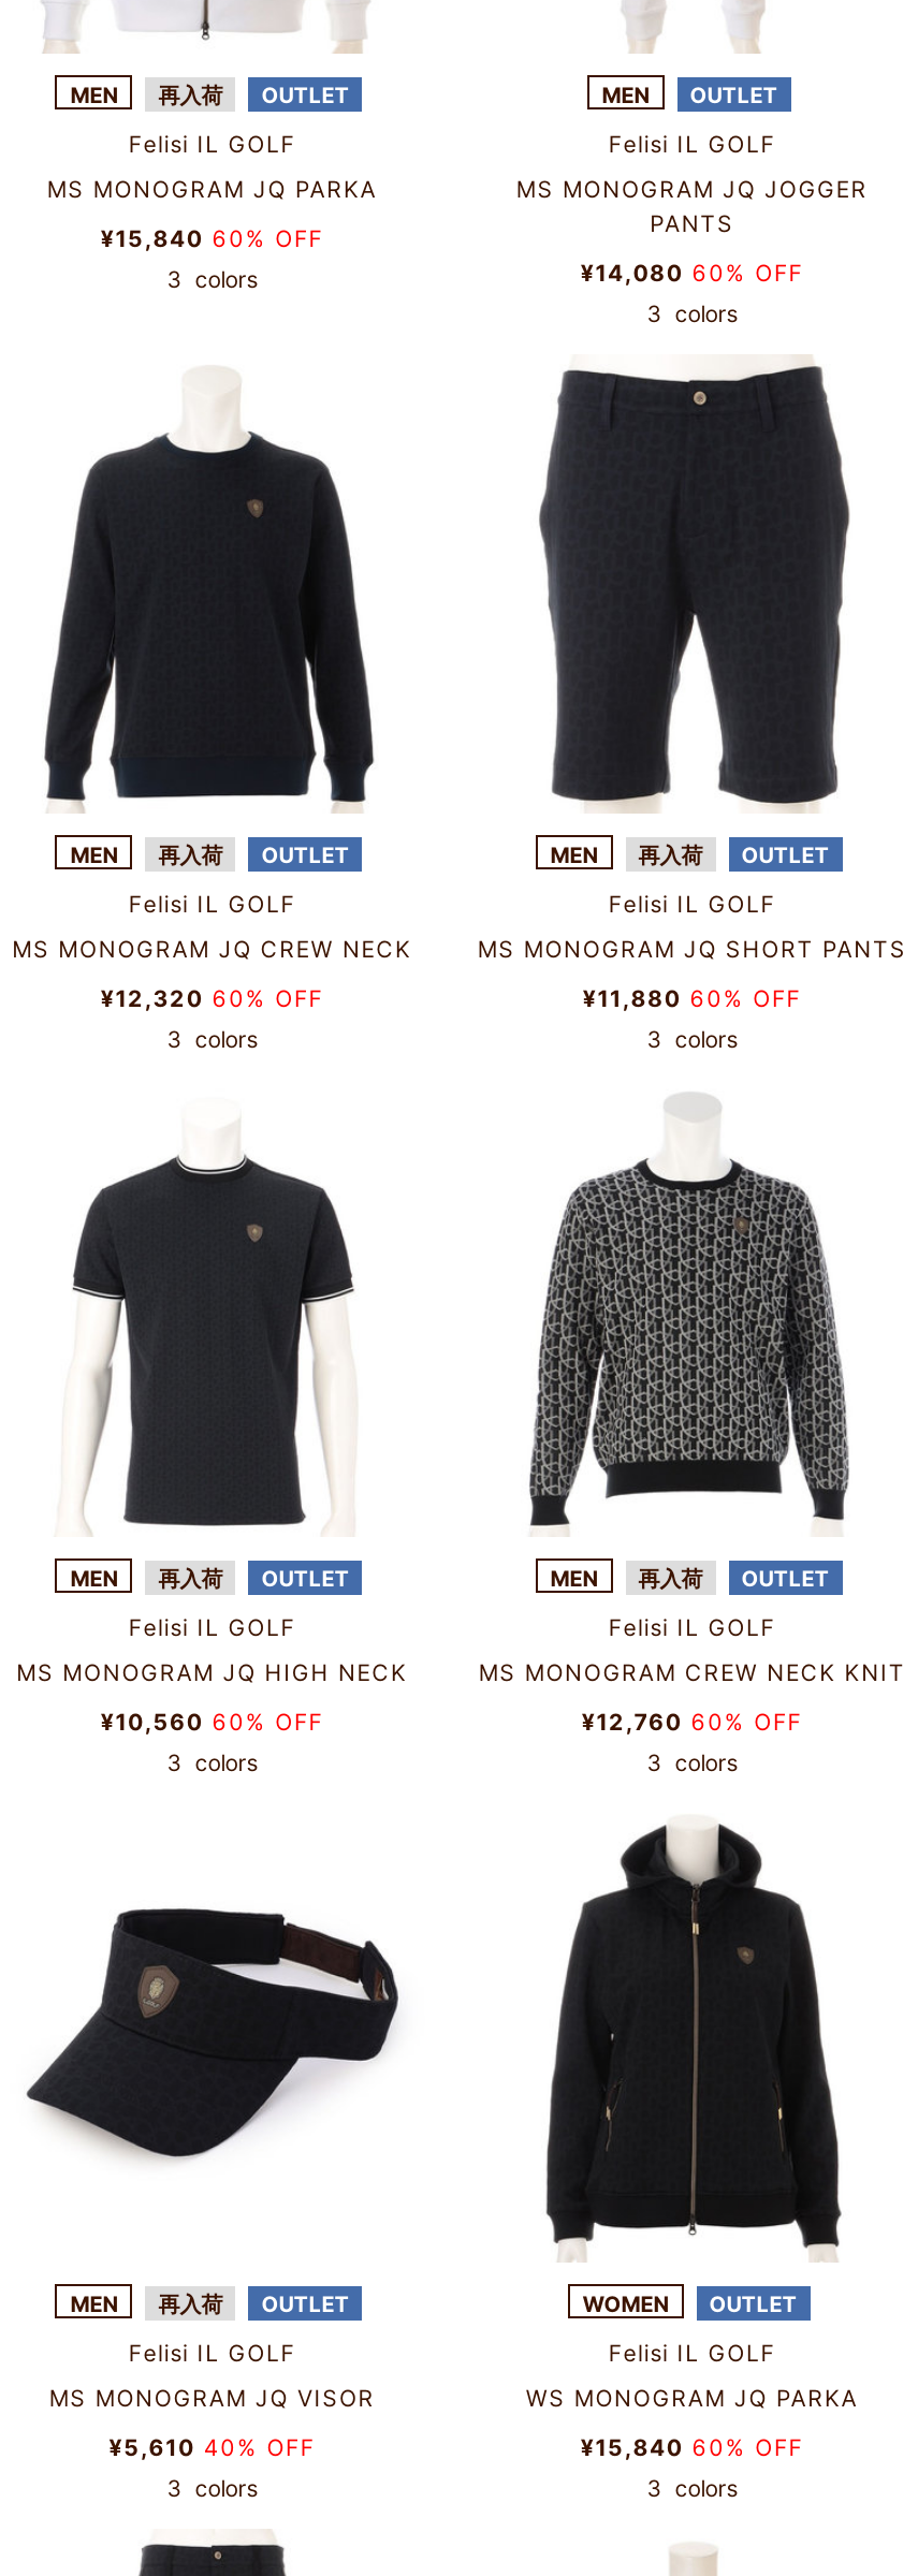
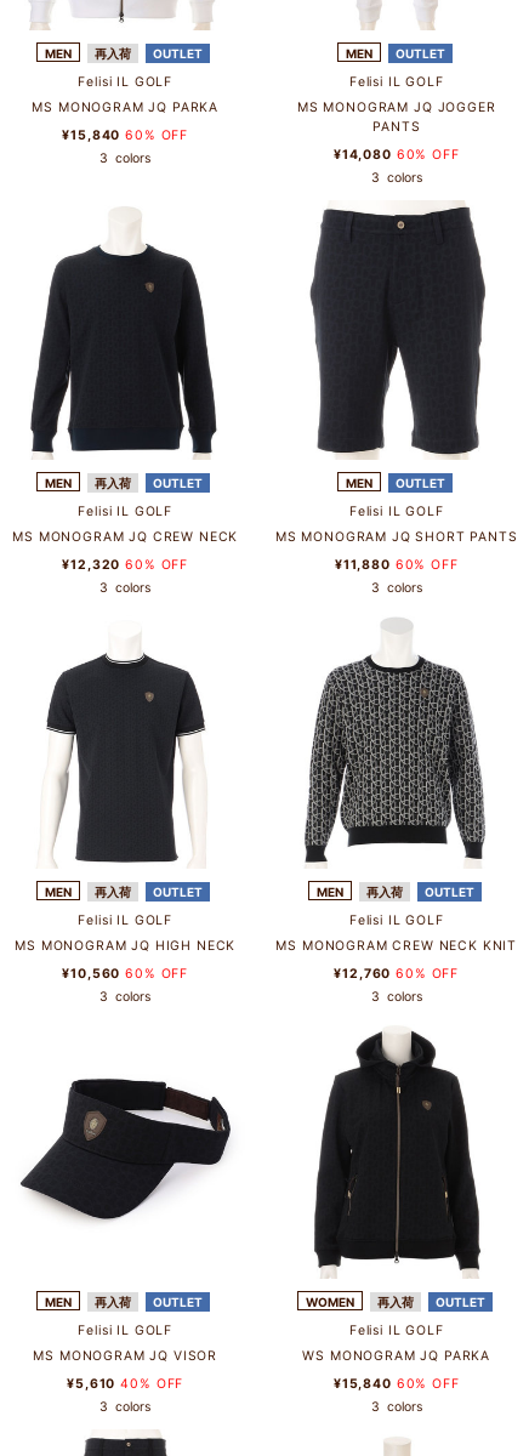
[638,841,703,867] 再入荷 -> none
none -> [377,1295,413,1309] 再入荷

